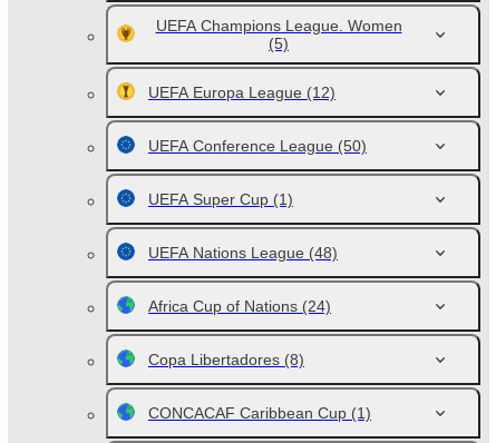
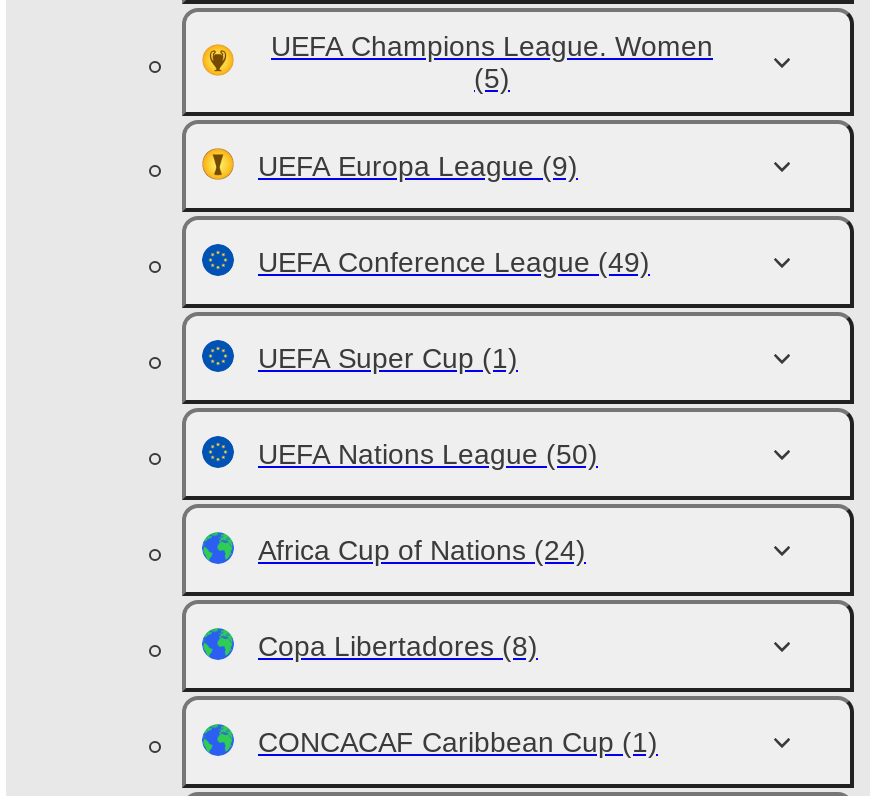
[148,83,335,101] UEFA Europa League (12) -> [258,150,578,182] UEFA Europa League (9)
[148,137,367,155] UEFA Conference League (50) -> [258,246,650,278] UEFA Conference League (49)
[148,244,338,262] UEFA Nations League (48) -> [258,438,598,470] UEFA Nations League (50)

